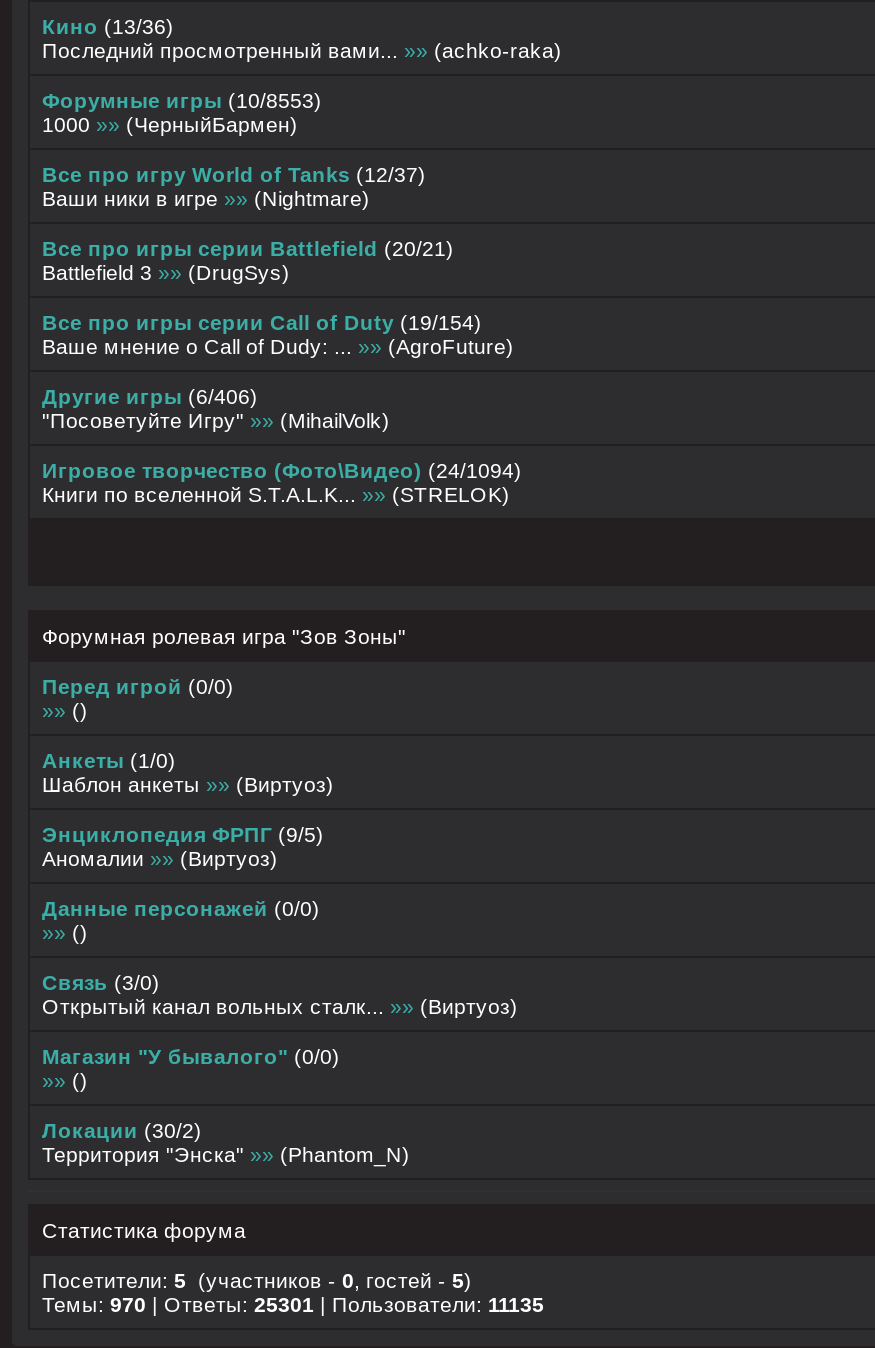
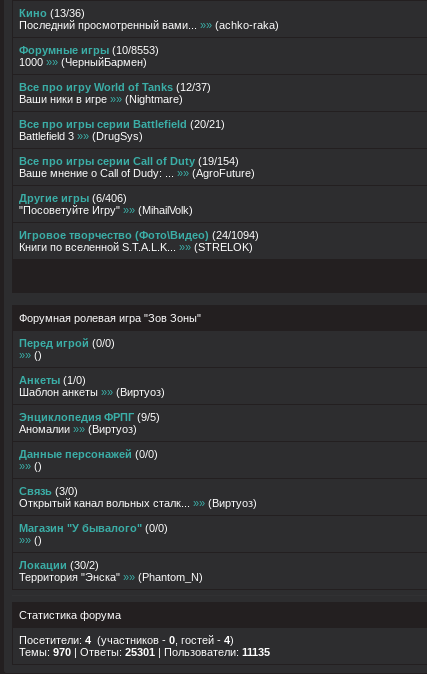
[42,1267,472,1291] Посетители: 5 (участников - 0, гостей - 5) -> [19,634,234,646] Посетители: 4 (участников - 0, гостей - 4)

